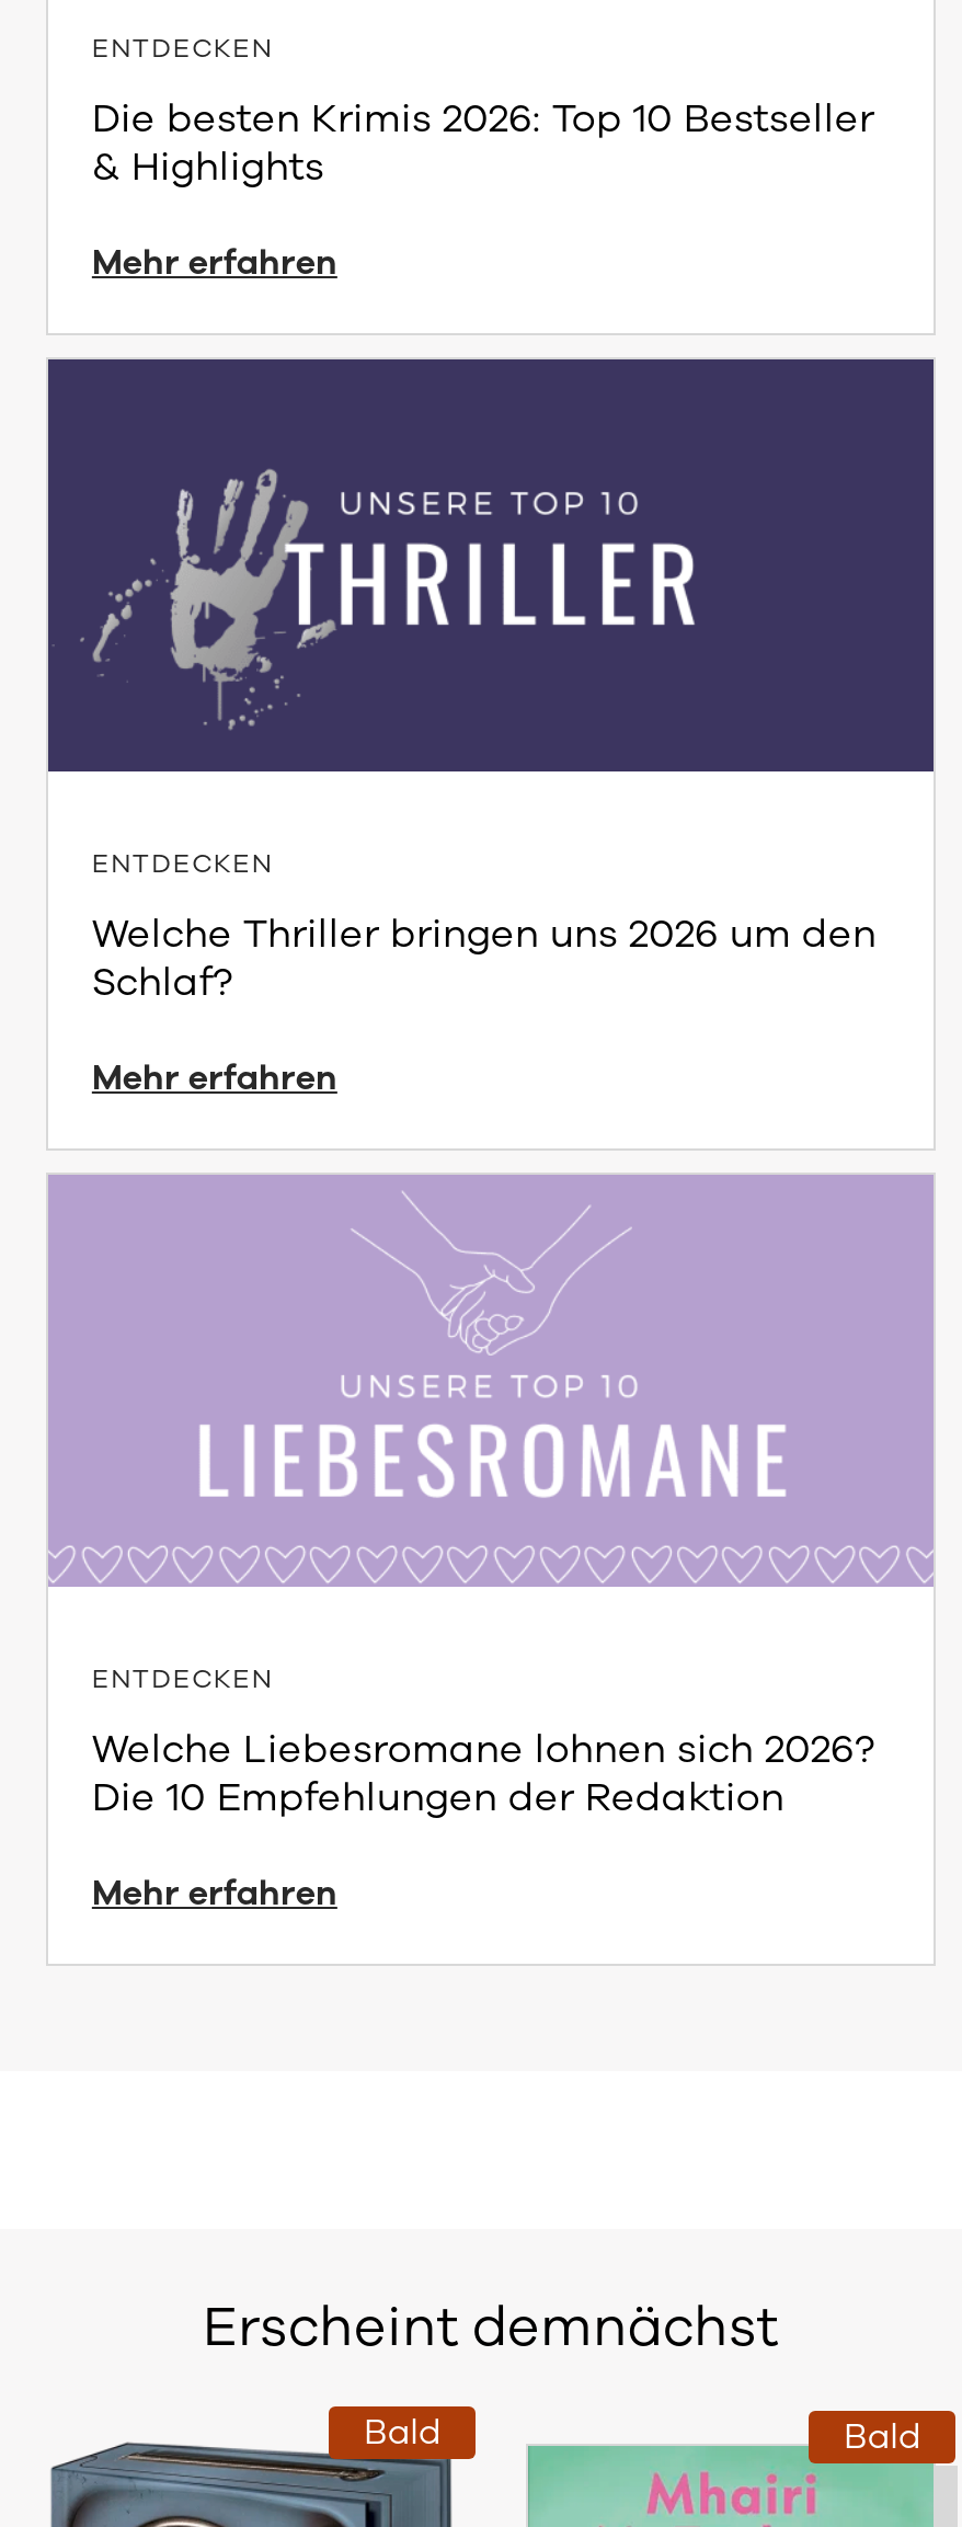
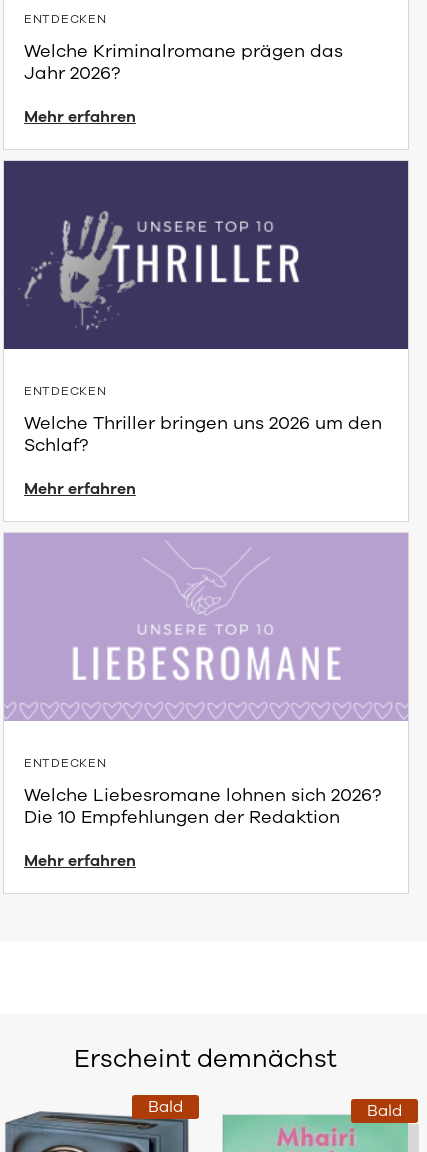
[92,92,874,193] Die besten Krimis 2026: Top 10 Bestseller | & Highlights -> [24,39,343,85] Welche Kriminalromane prägen das | Jahr 2026?

